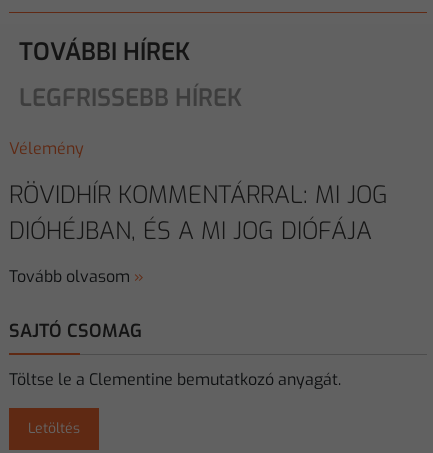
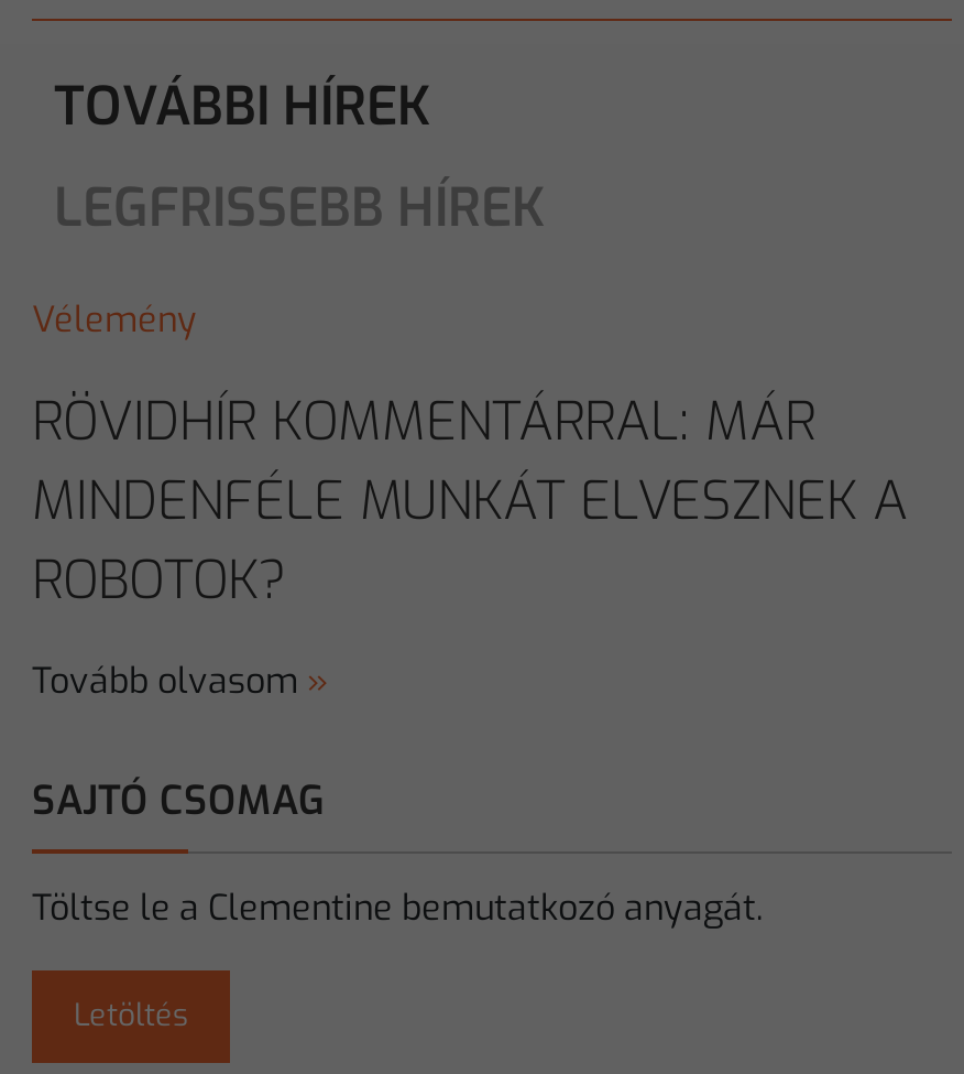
[9,179,388,247] RÖVIDHÍR KOMMENTÁRRAL: MI JOG | DIÓHÉJBAN, ÉS A MI JOG DIÓFÁJA -> [32,386,908,615] RÖVIDHÍR KOMMENTÁRRAL: MÁR | MINDENFÉLE MUNKÁT ELVESZNEK A | ROBOTOK?

